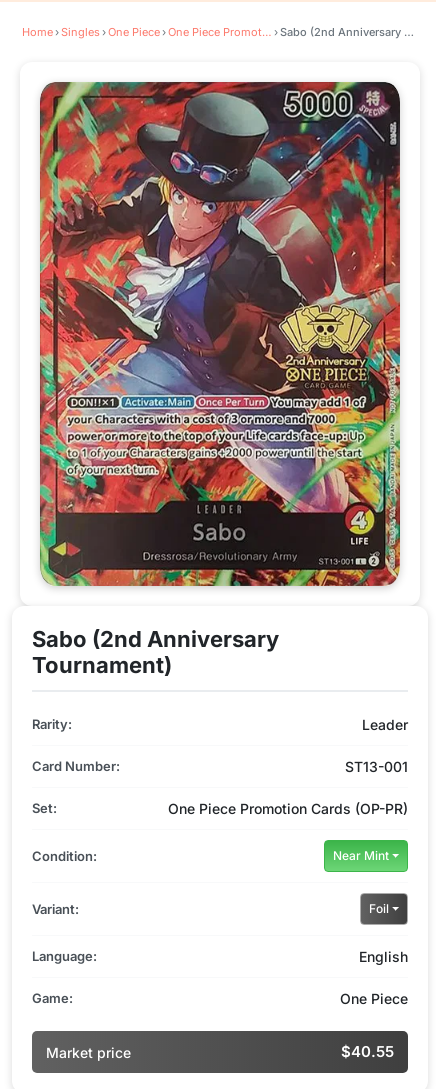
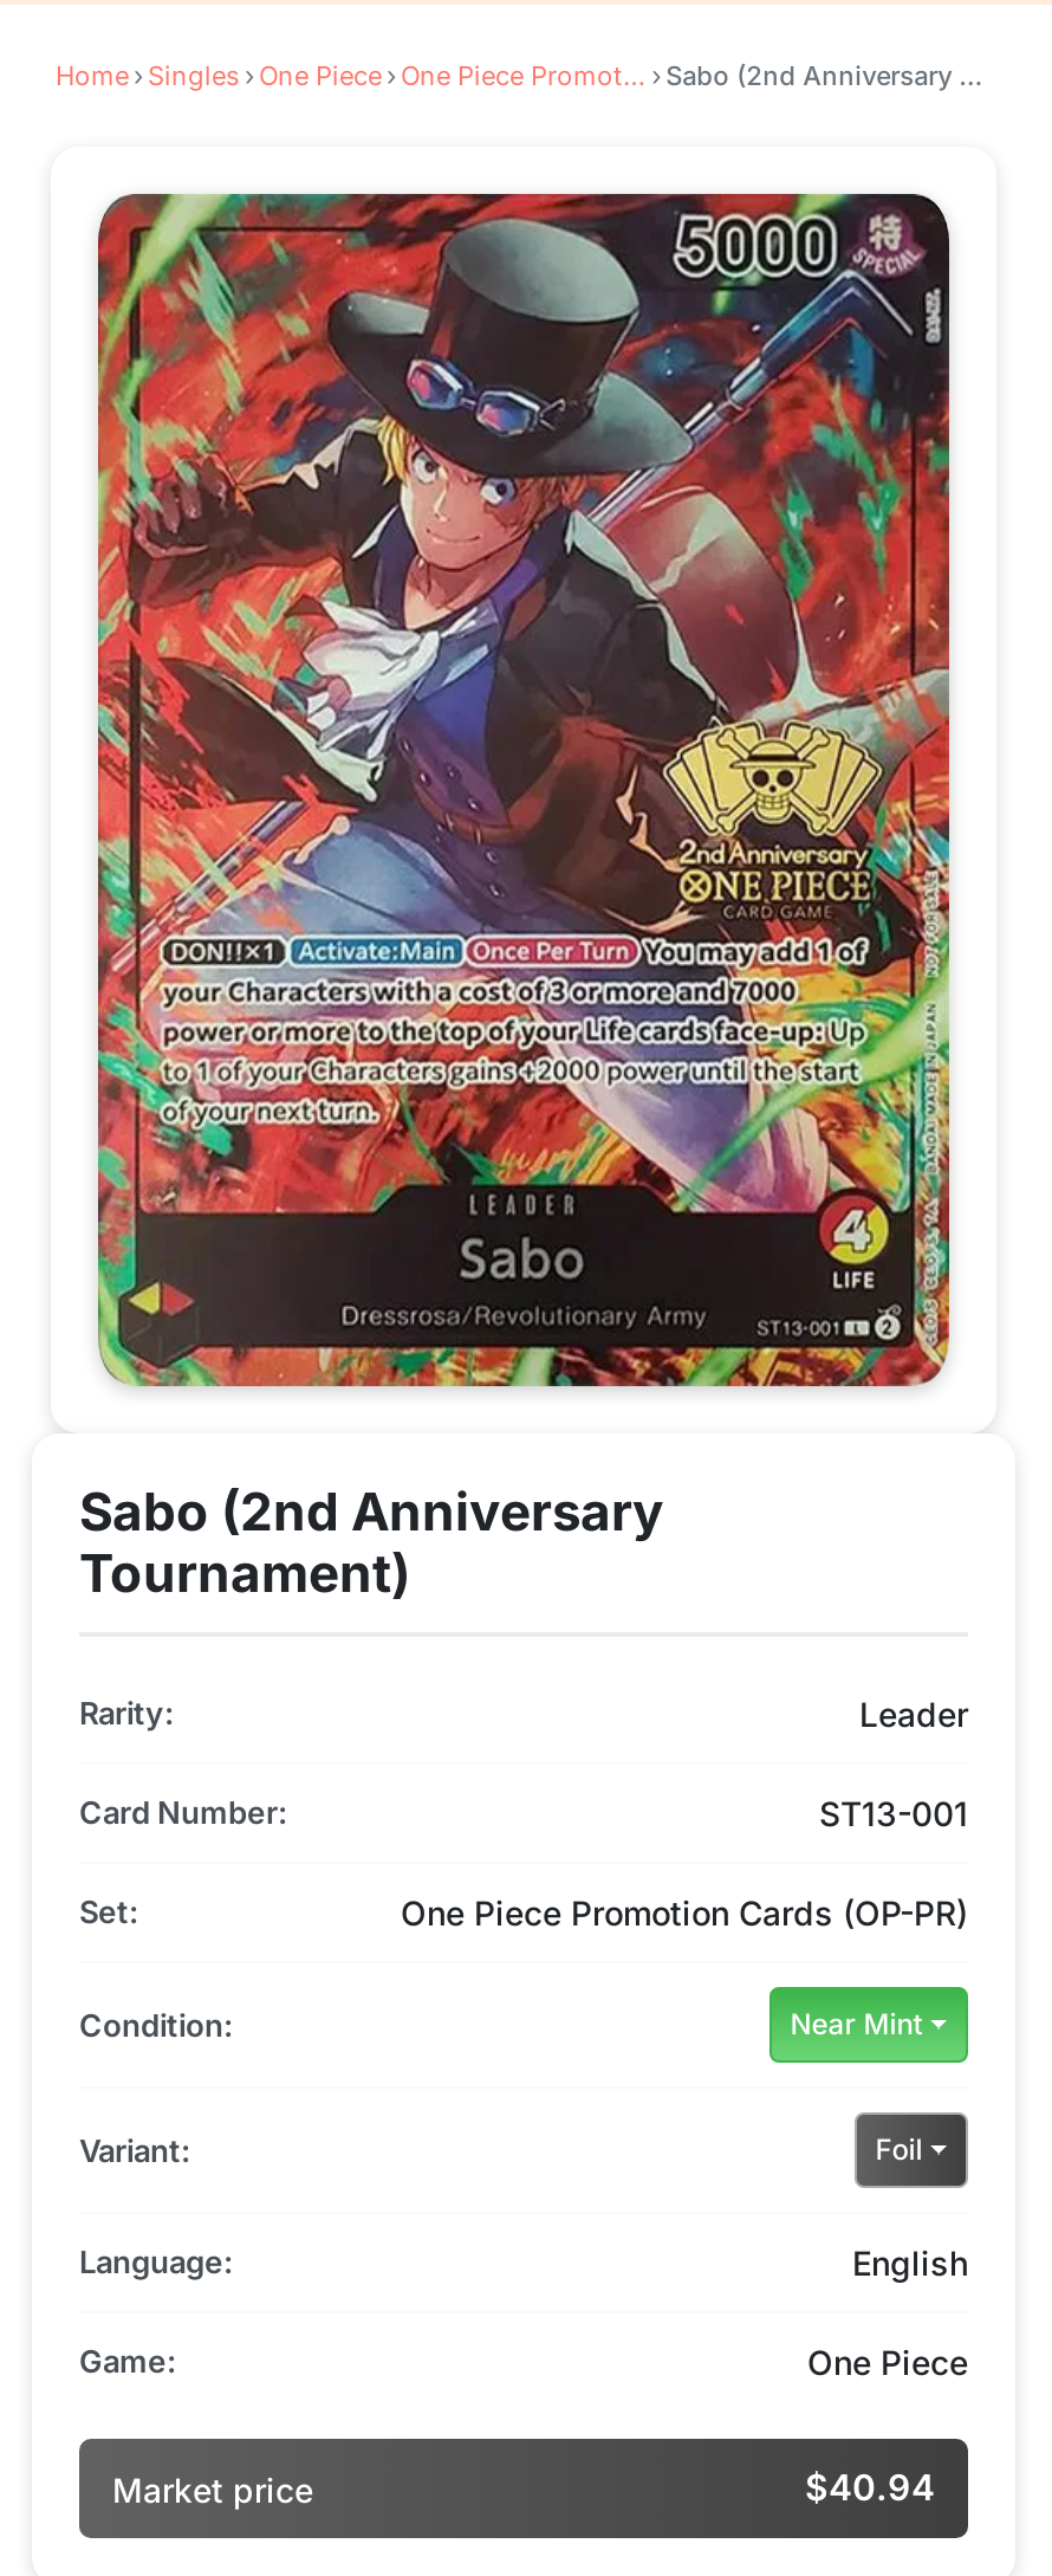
[341,1042,394,1061] $40.55 -> [805,2465,935,2510] $40.94

